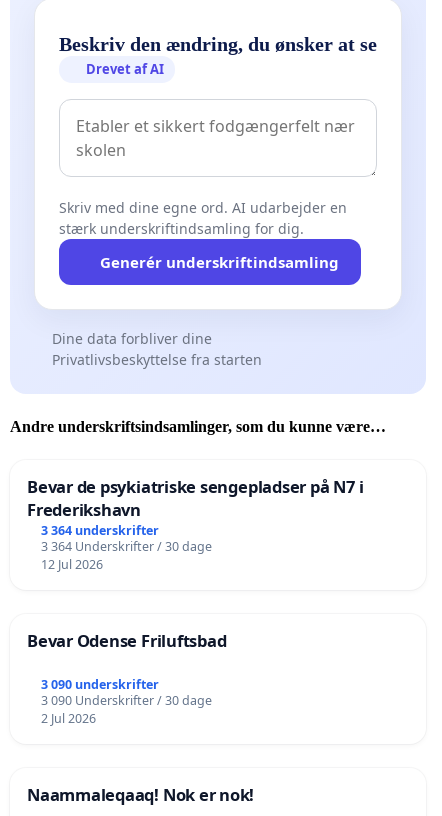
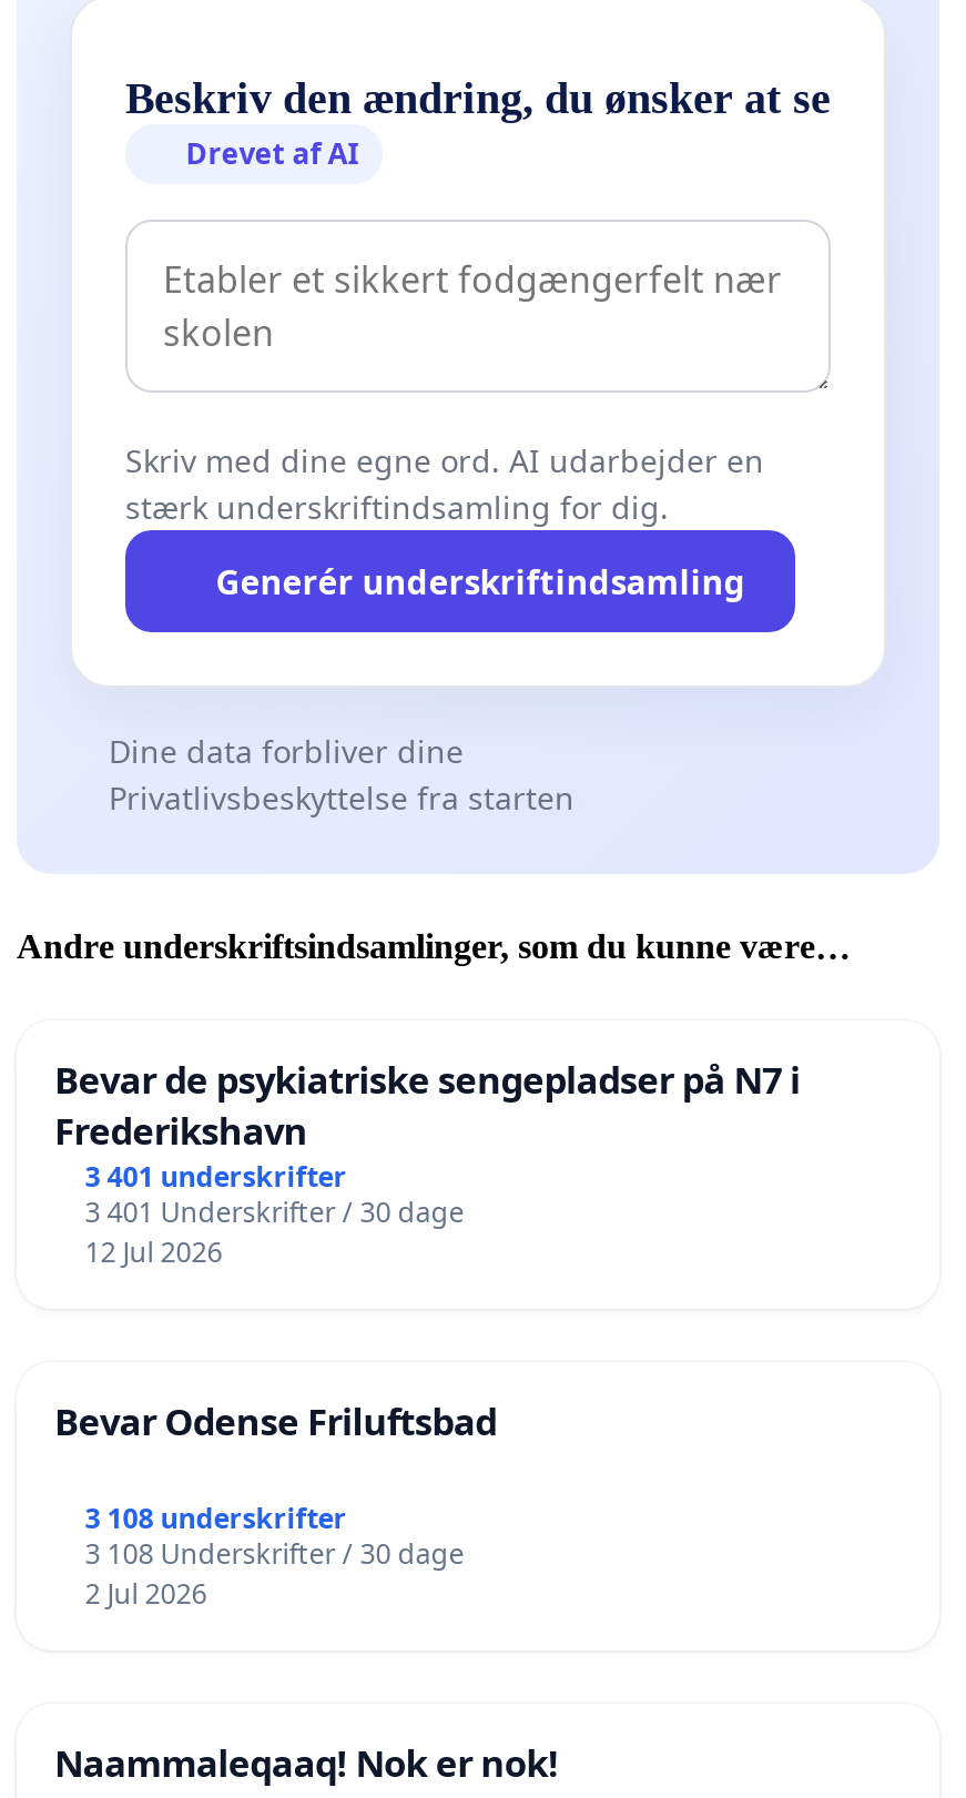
[41,522,159,539] 3 364 underskrifter -> [85,1158,347,1196] 3 401 underskrifter
[41,538,212,555] 3 364 Underskrifter / 30 dage -> [85,1194,464,1232] 3 401 Underskrifter / 30 dage
[41,676,159,693] 3 090 underskrifter -> [85,1500,347,1537] 3 108 underskrifter
[41,692,212,709] 3 090 Underskrifter / 30 dage -> [85,1535,464,1573] 3 108 Underskrifter / 30 dage

